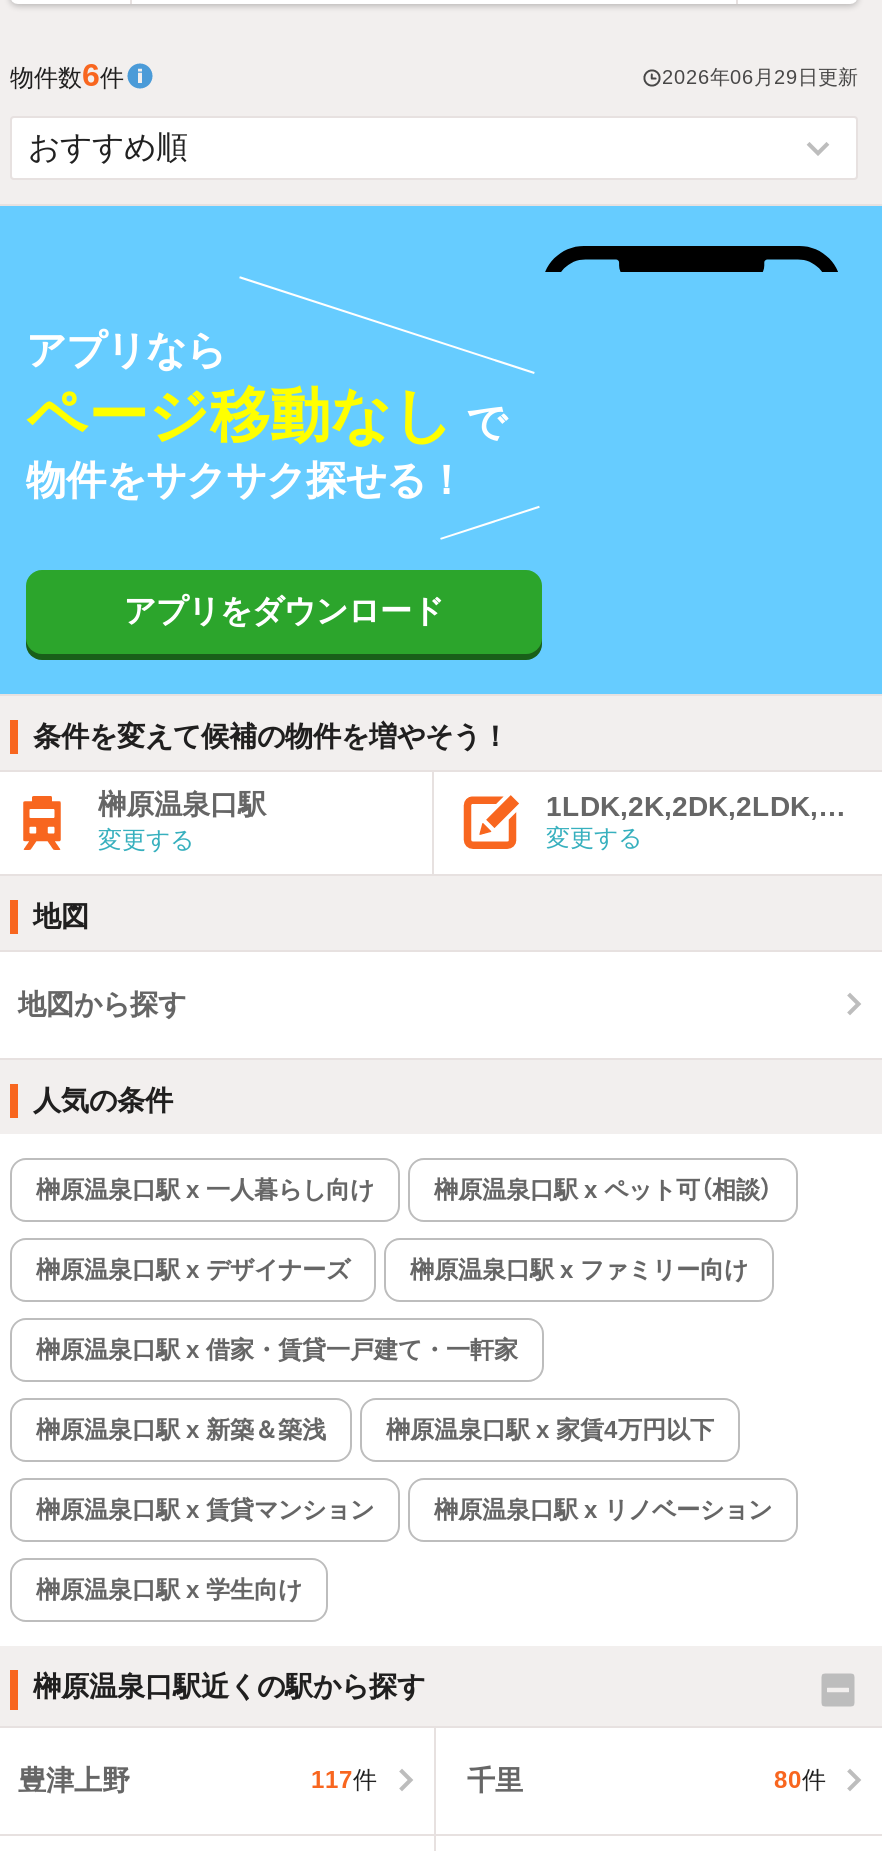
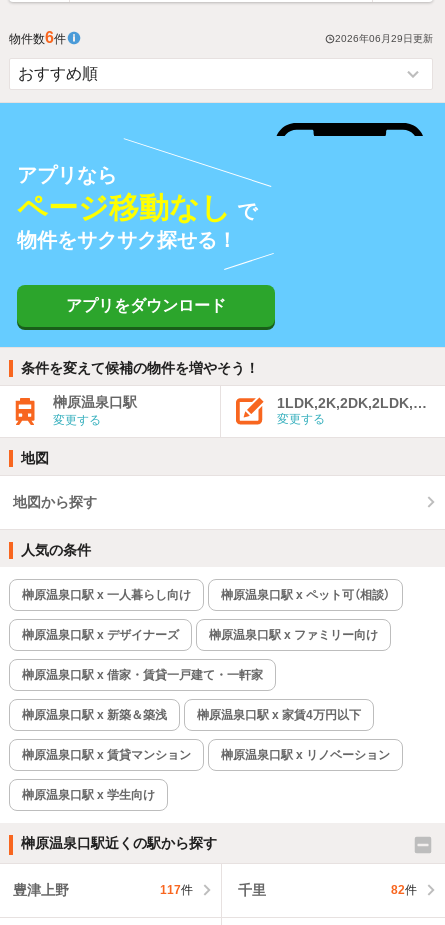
[774,1767,826,1795] 80件 -> [391,883,417,897] 82件

